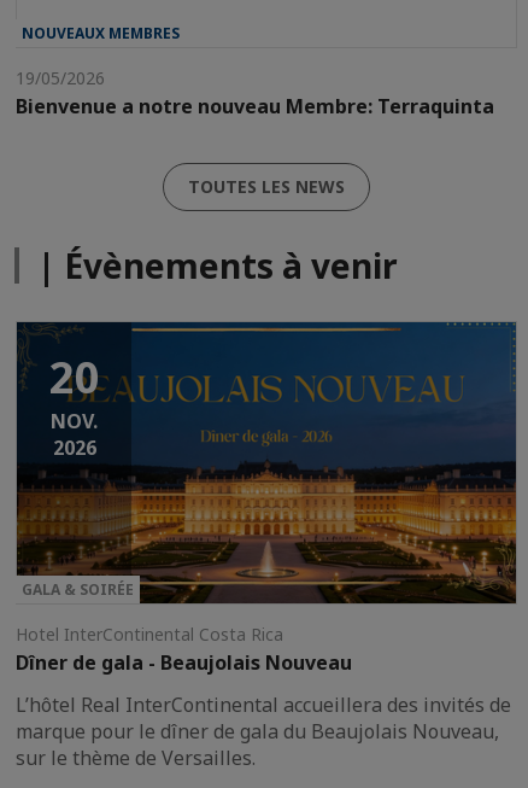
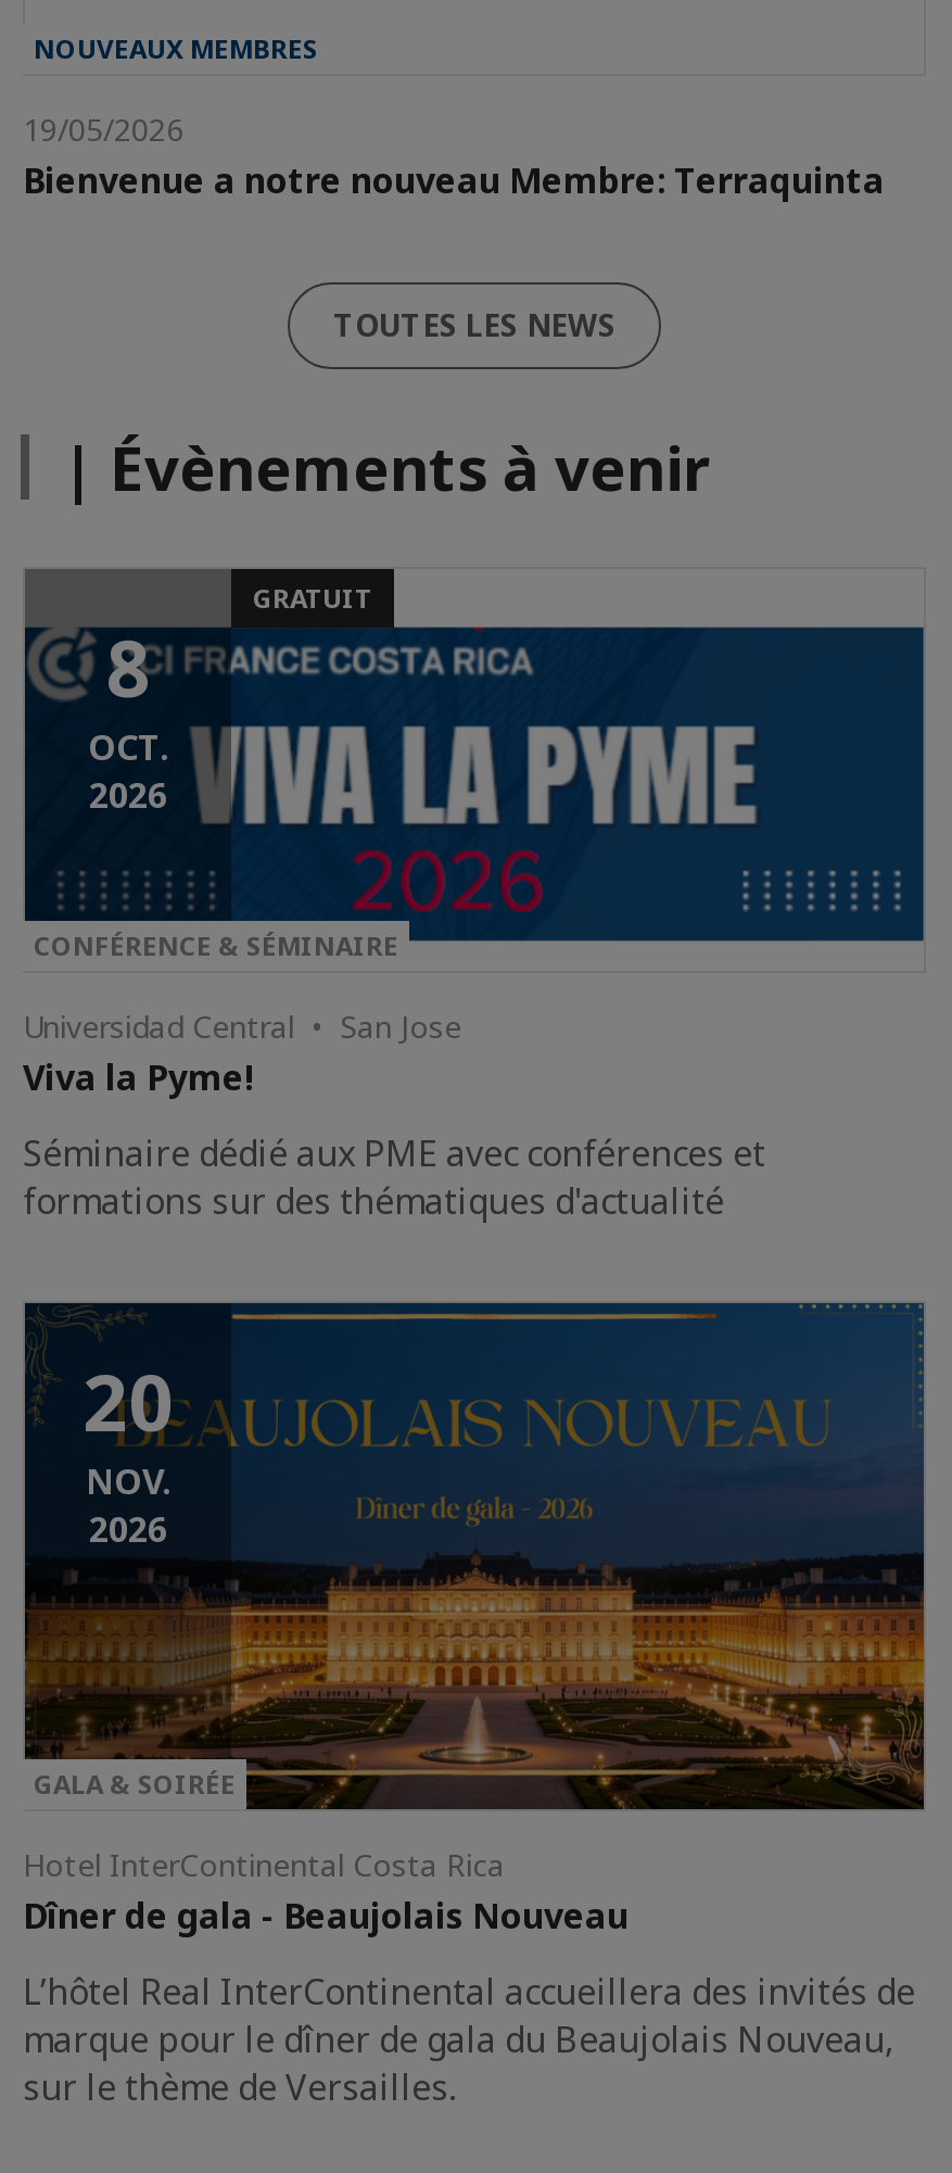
none -> [23,927,765,1224] CONFÉRENCE & SÉMINAIRE | Universidad Central • San Jose | Viva la Pyme! | Séminaire dédié aux PME avec conférences et | formations sur des thématiques d'actualité
none -> [25,571,926,945] [image] | 8 | OCT. | 2026
none -> [253,581,372,618] GRATUIT

